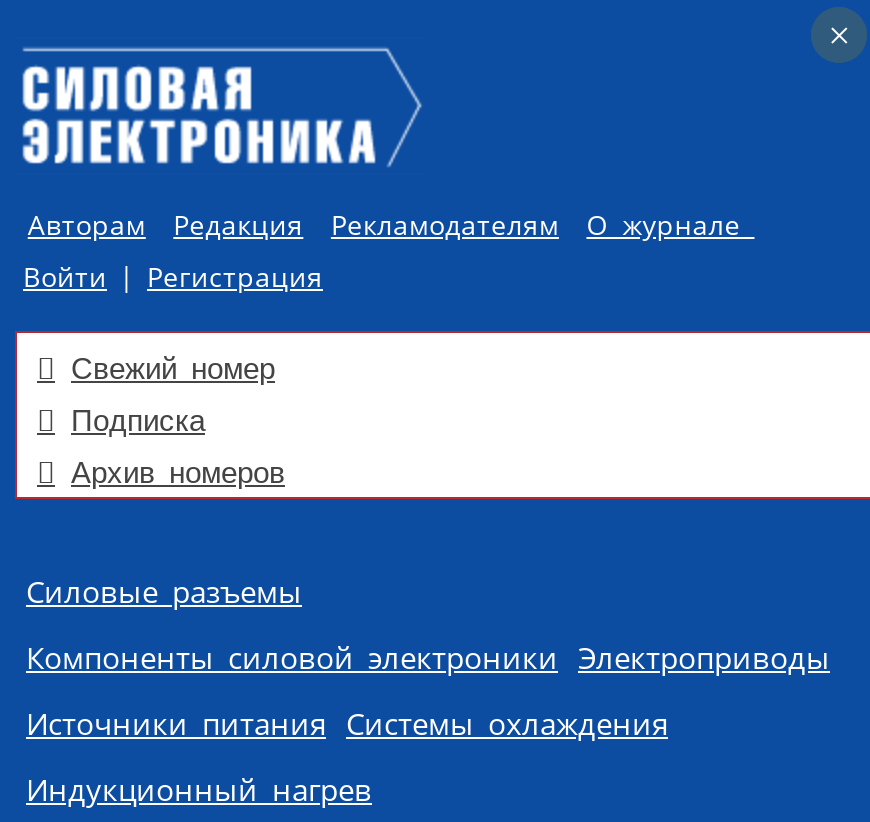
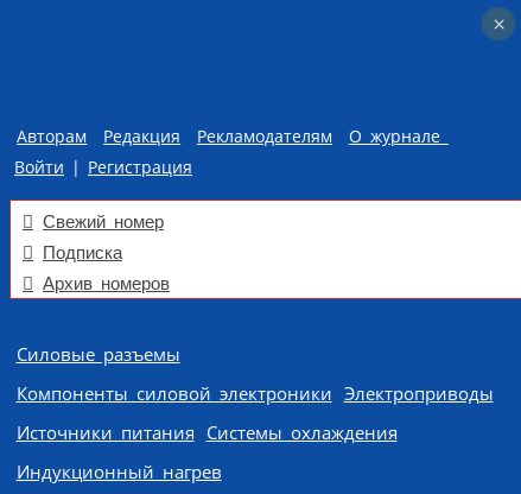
[21,47,423,167] [image] -> none

